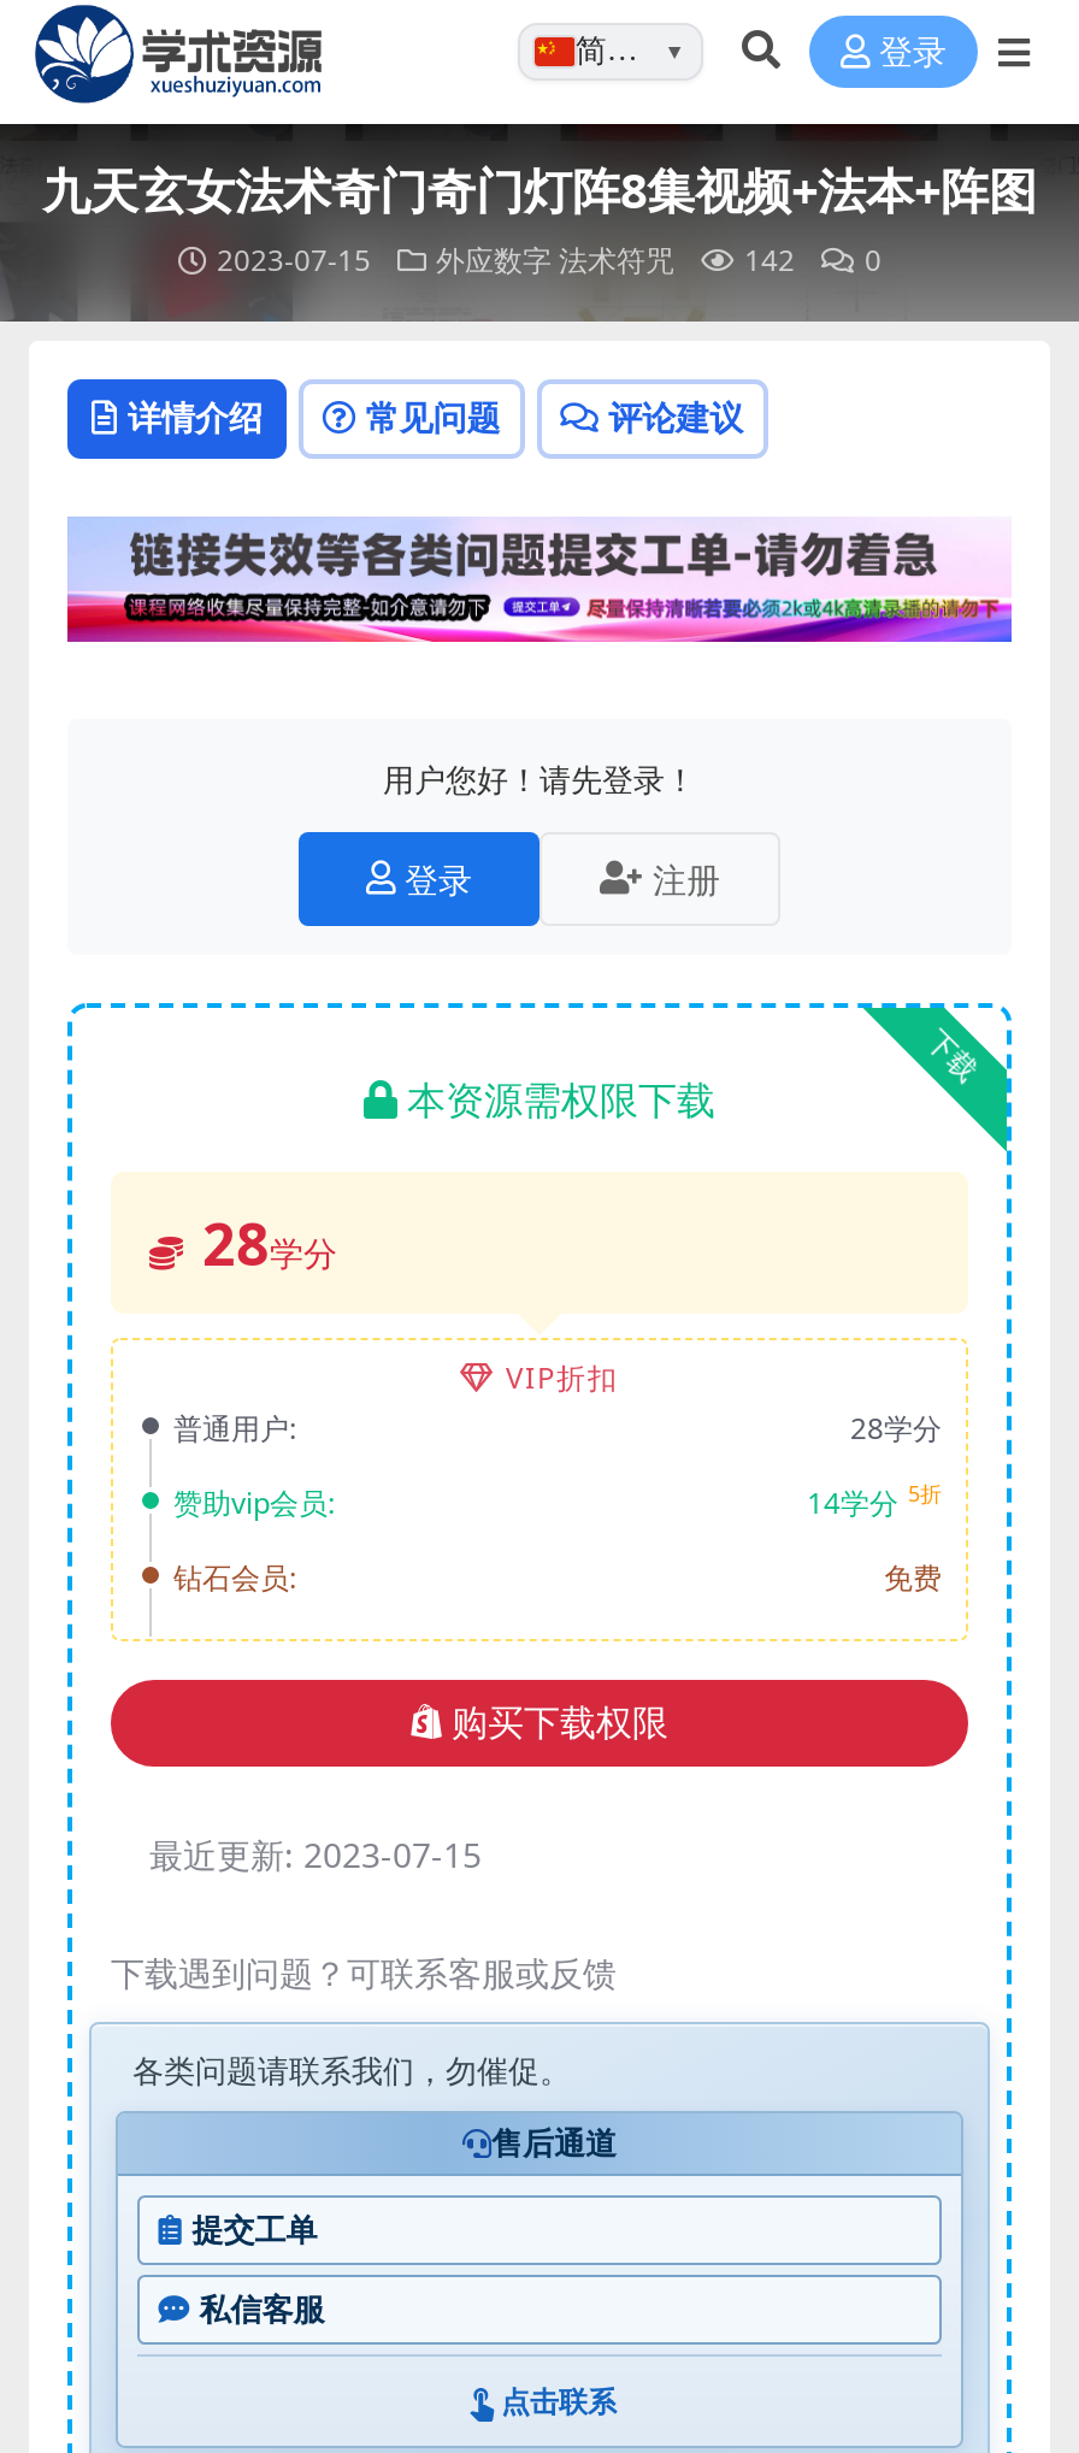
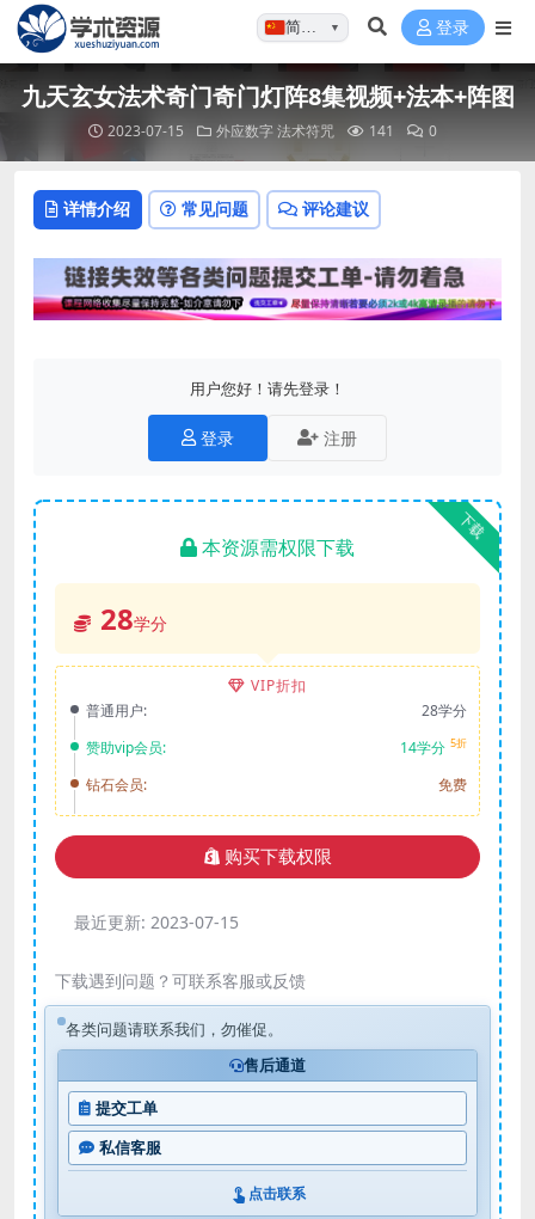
[217,240,882,281] 2023-07-15 外应数字 法术符咒 142 0 -> [107,121,437,141] 2023-07-15 外应数字 法术符咒 141 0

